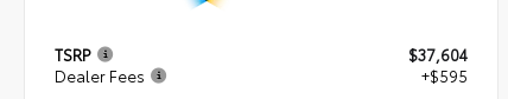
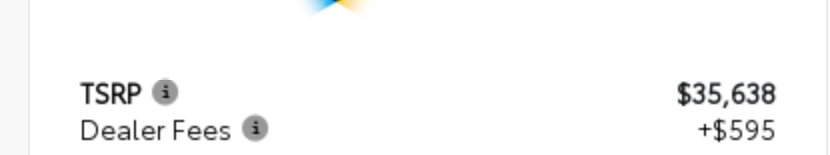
[408,43,468,65] $37,604 -> [676,74,776,110] $35,638

